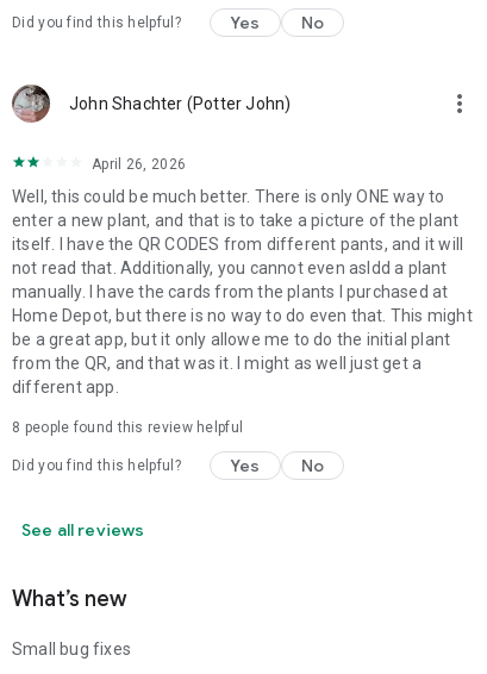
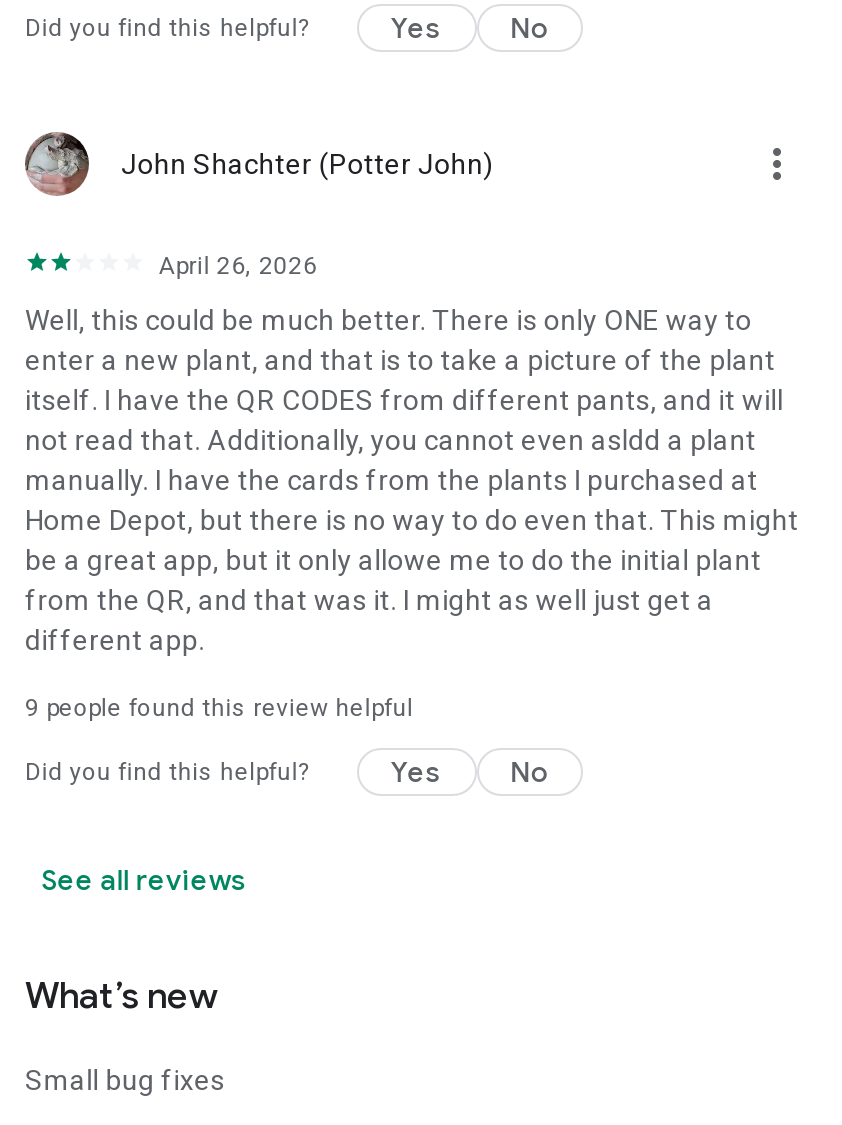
[12,419,243,436] 8 people found this review helpful -> [25,694,413,722] 9 people found this review helpful

